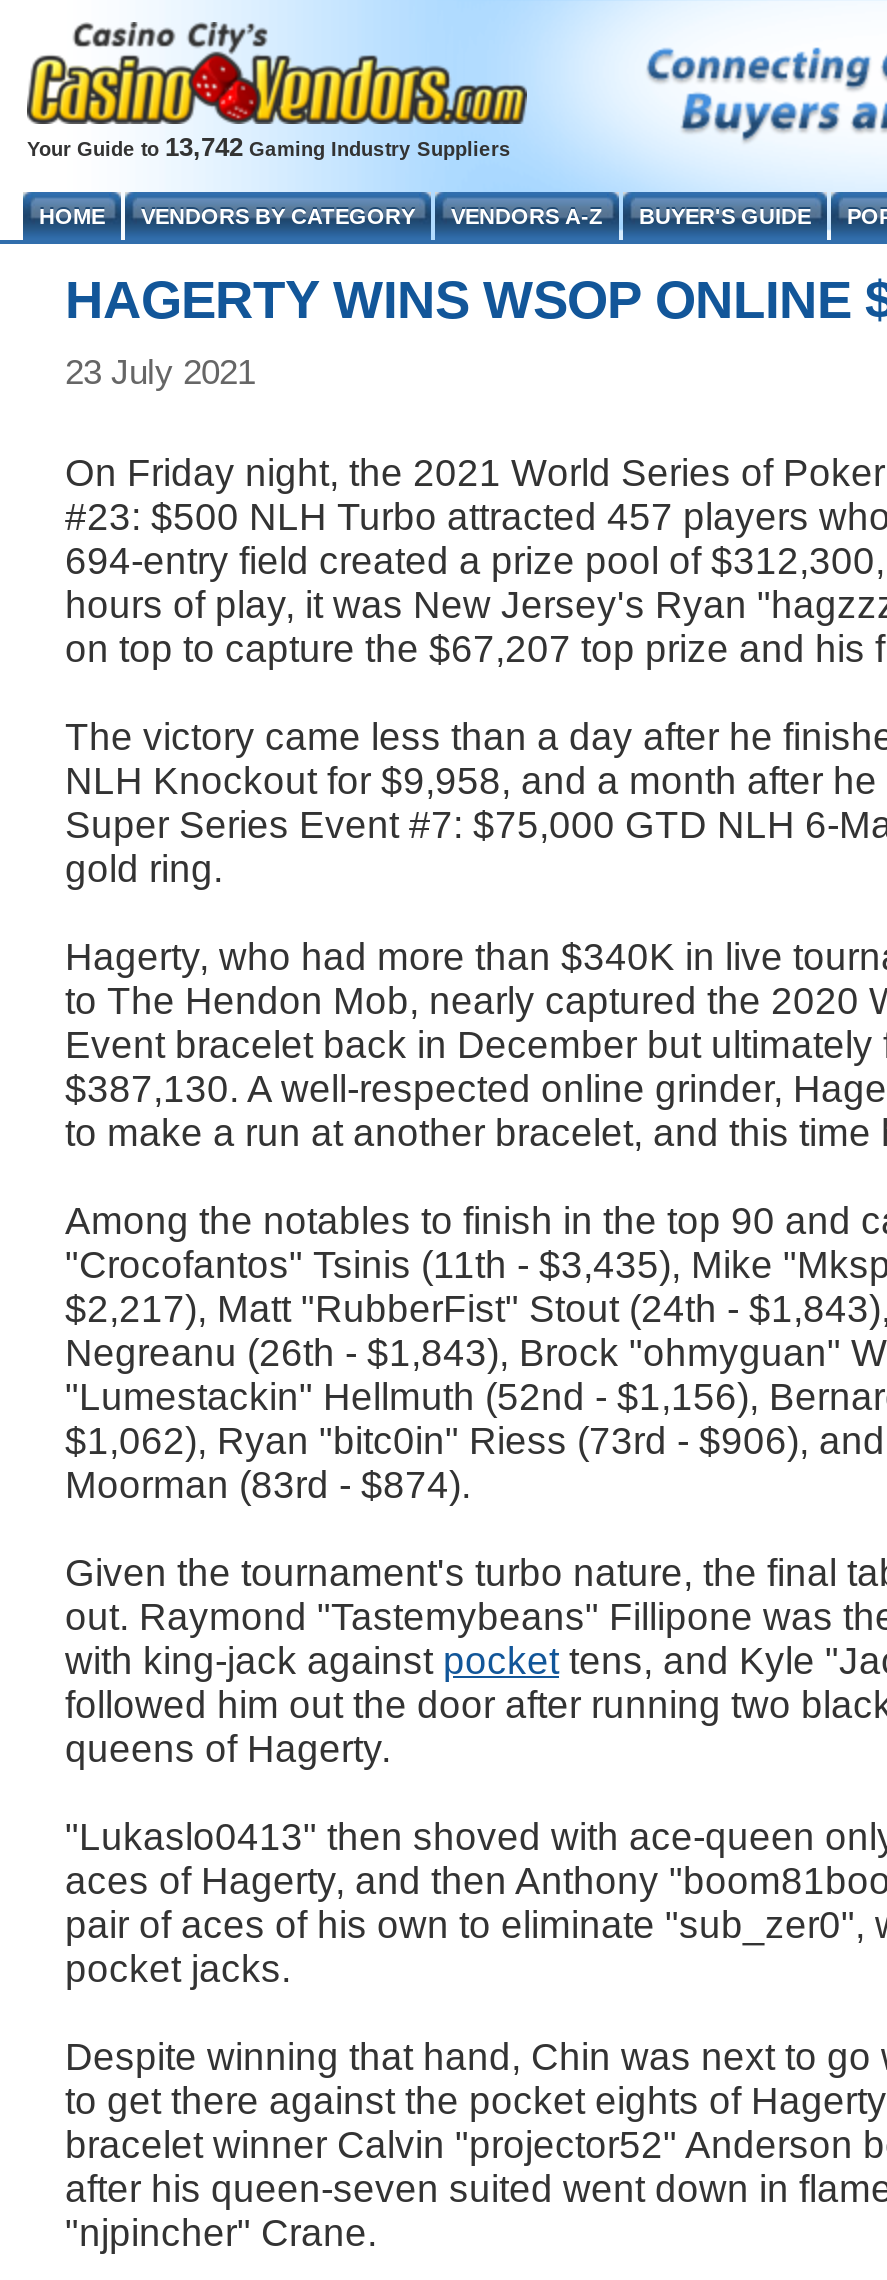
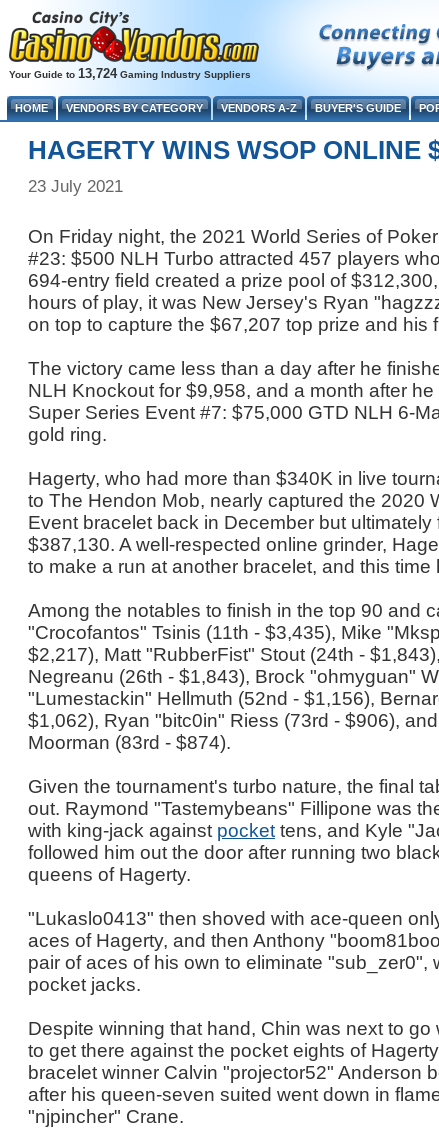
[27,132,511,162] Your Guide to 13,742 Gaming Industry Suppliers -> [9,66,251,81] Your Guide to 13,724 Gaming Industry Suppliers

